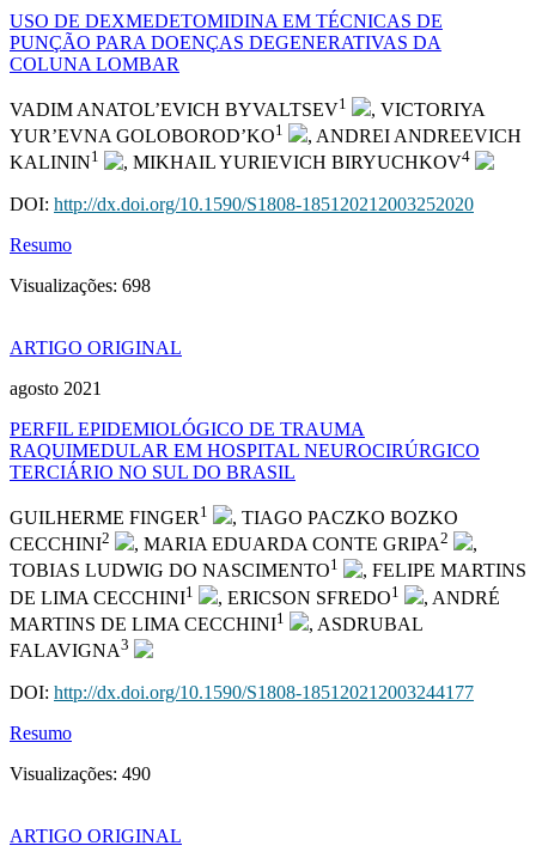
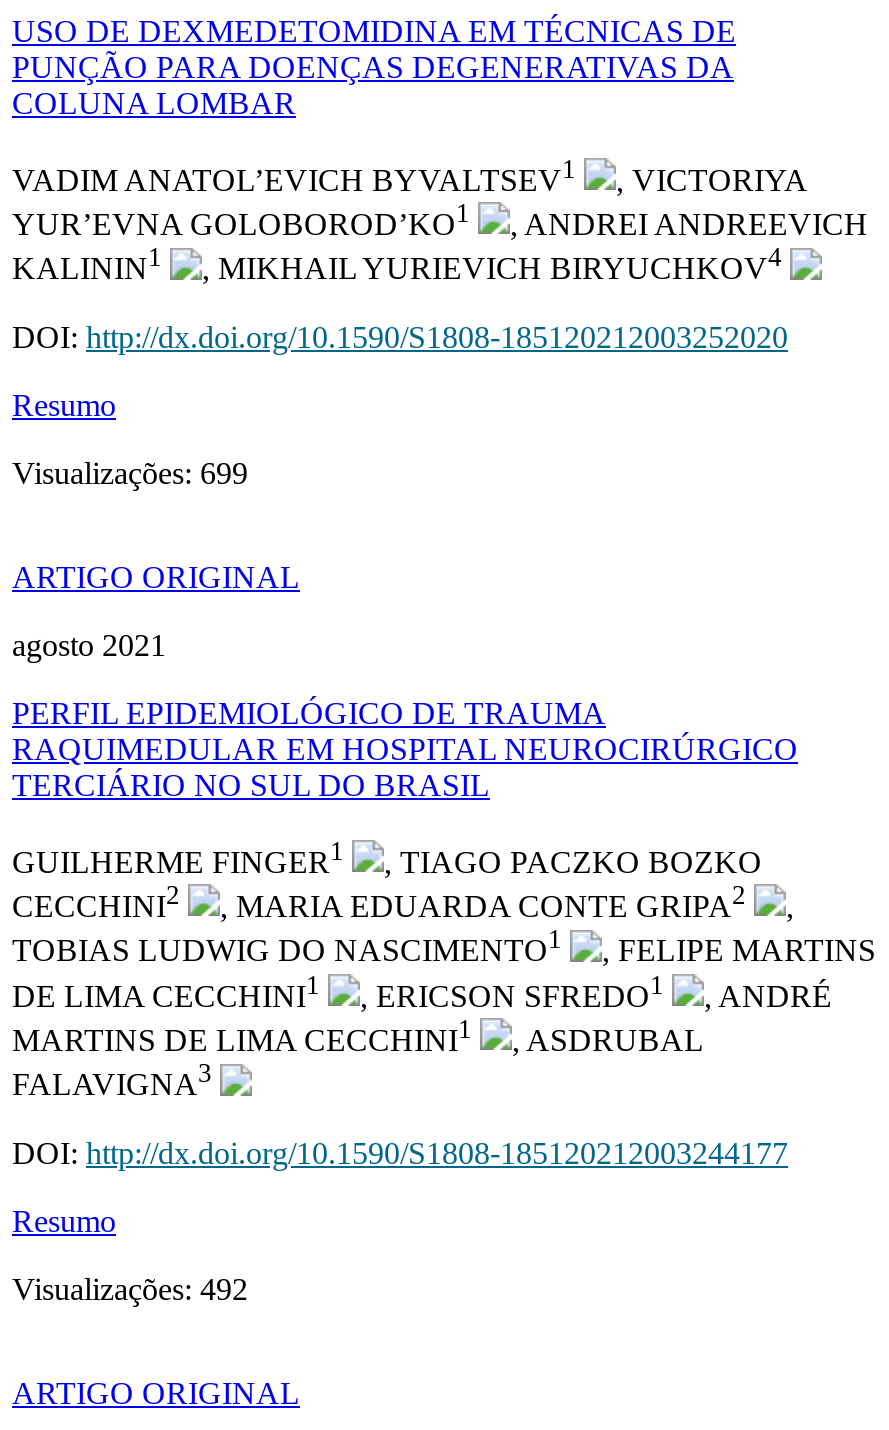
[10,275,151,295] Visualizações: 698 -> [12,455,248,489] Visualizações: 699
[10,763,151,783] Visualizações: 490 -> [12,1271,248,1305] Visualizações: 492

